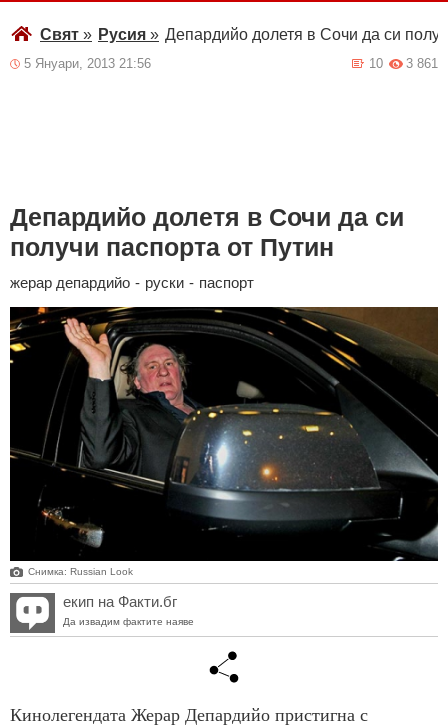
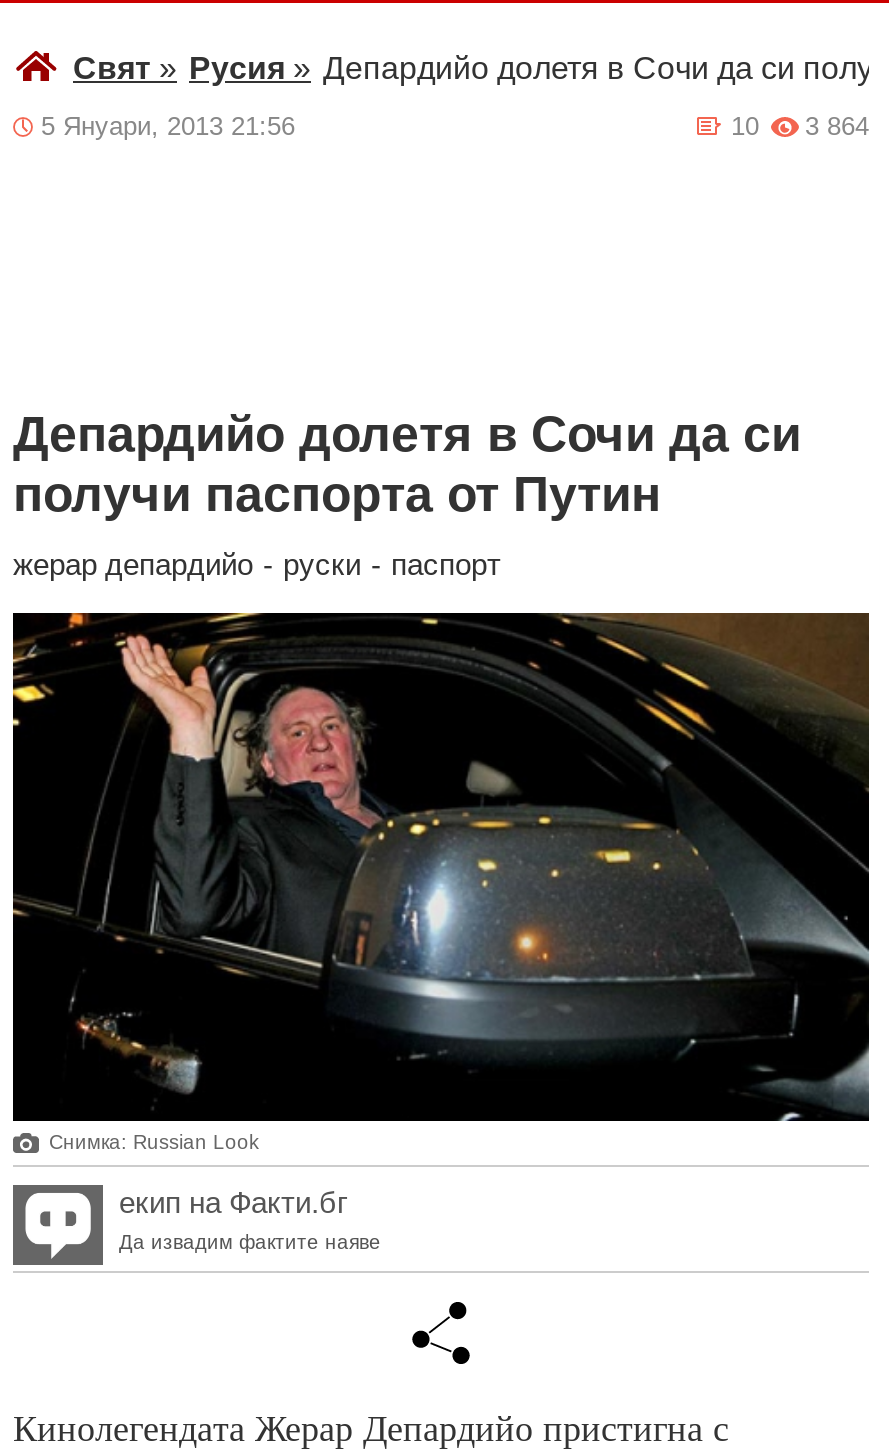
[369,56,438,71] 10 3 861 -> [731,111,869,141] 10 3 864

